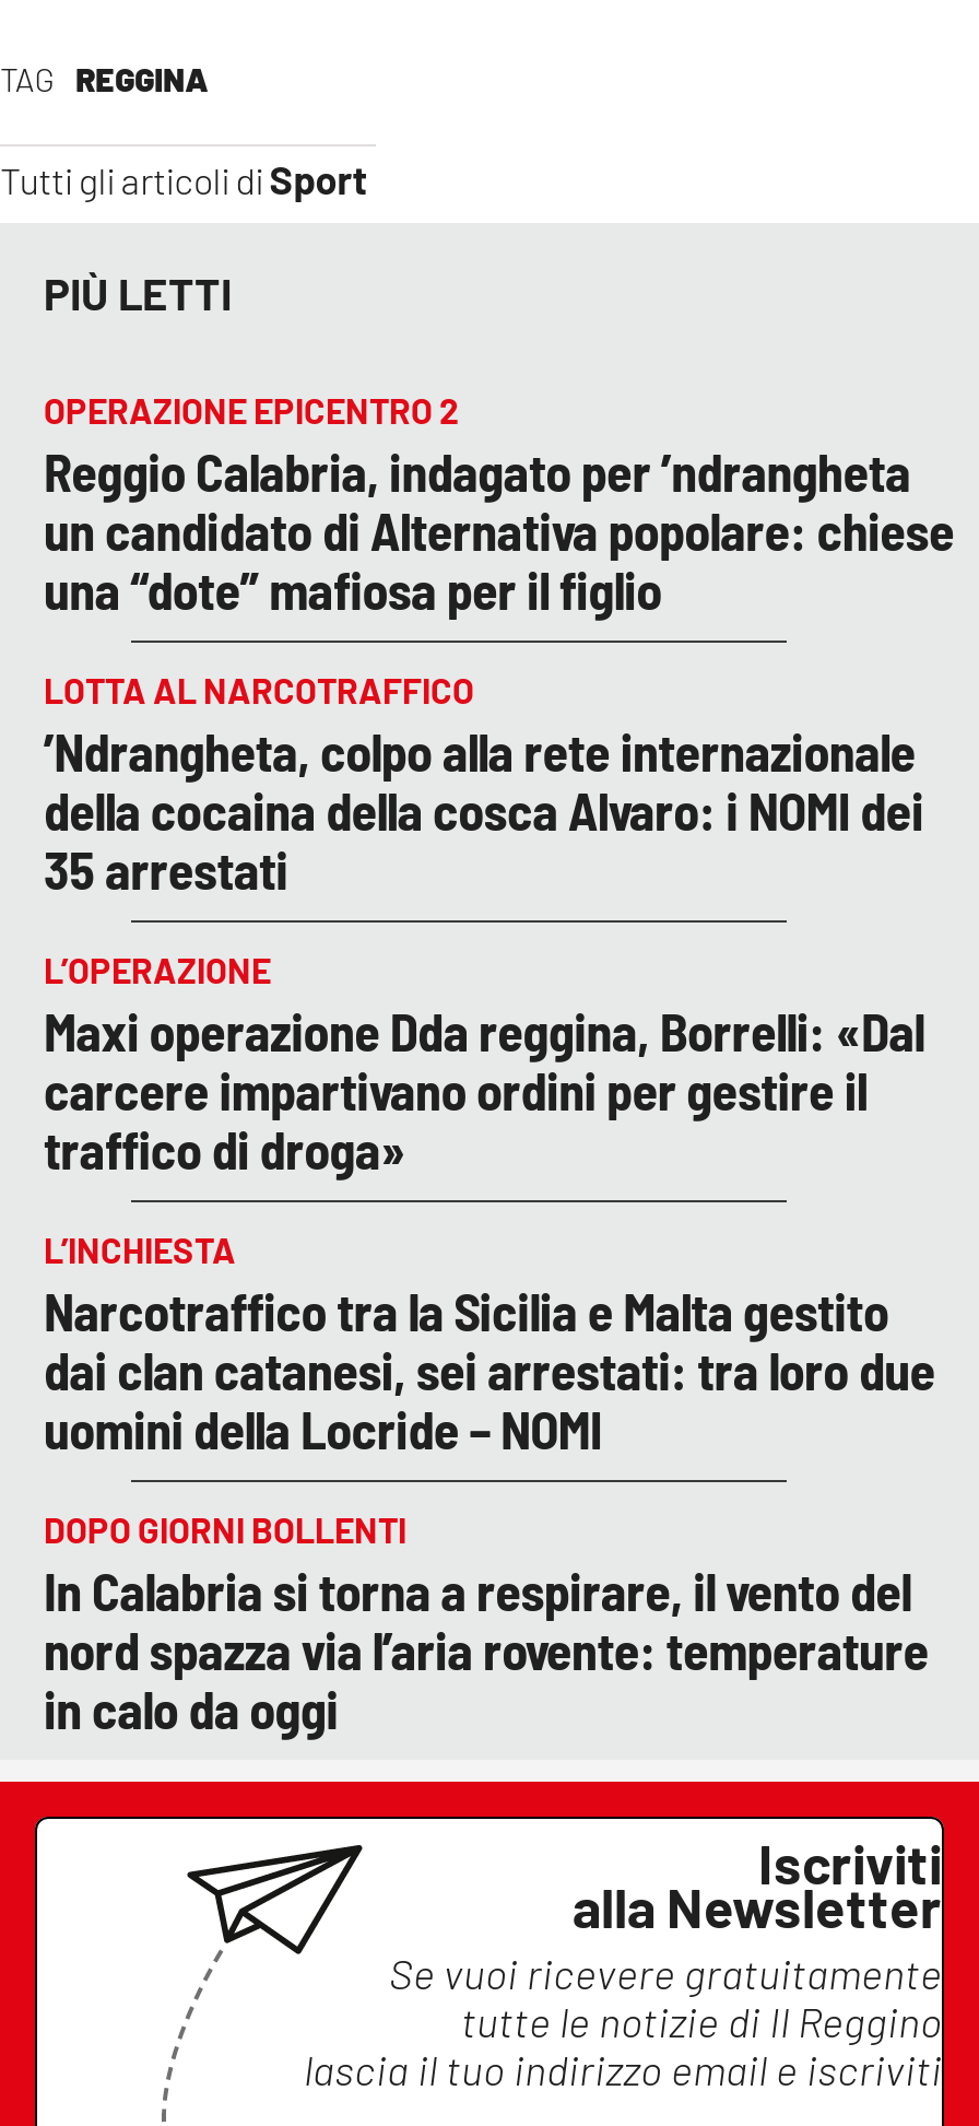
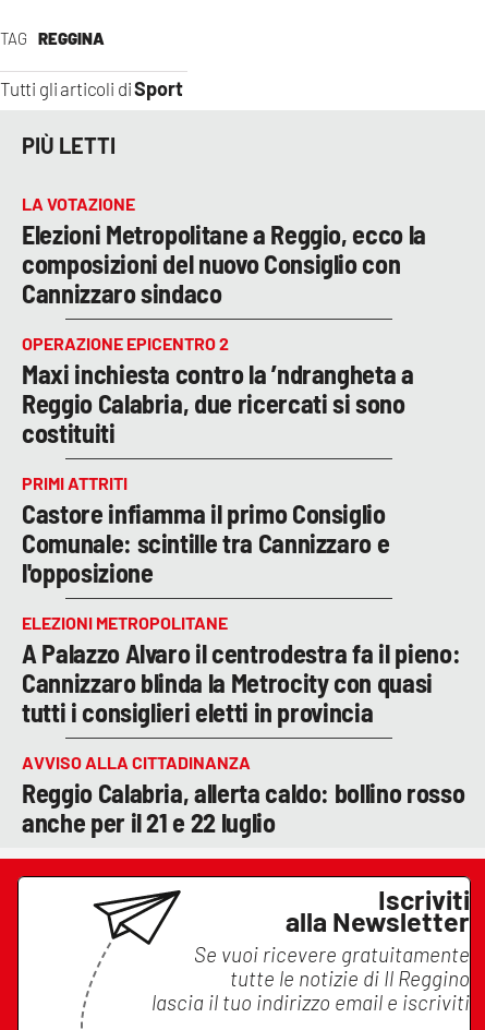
none -> [22,193,426,309] LA VOTAZIONE | Elezioni Metropolitane a Reggio, ecco la | composizioni del nuovo Consiglio con | Cannizzaro sindaco
moved [44,390,459,432] -> [22,333,229,354]: OPERAZIONE EPICENTRO 2
[44,441,954,1741] Reggio Calabria, indagato per ’ndrangheta | un candidato di Alternativa popolare: chiese | una “dote” mafiosa per il figlio | LOTTA AL NARCOTRAFFICO | ’Ndrangheta, colpo alla rete internazionale | della cocaina della cosca Alvaro: i NOMI dei | 35 arrestati | L’OPERAZIONE | Maxi operazione Dda reggina, Borrelli: «Dal | carcere impartivano ordini per gestire il | traffico di droga» | L’INCHIESTA | Narcotraffico tra la Sicilia e Malta gestito | dai clan catanesi, sei arrestati: tra loro due | uomini della Locride – NOMI | DOPO GIORNI BOLLENTI | In Calabria si torna a respirare, il vento del | nord spazza via l’aria rovente: temperature | in calo da oggi -> [22,358,465,838] Maxi inchiesta contro la ’ndrangheta a | Reggio Calabria, due ricercati si sono | costituiti | PRIMI ATTRITI | Castore infiamma il primo Consiglio | Comunale: scintille tra Cannizzaro e | l'opposizione | ELEZIONI METROPOLITANE | A Palazzo Alvaro il centrodestra fa il pieno: | Cannizzaro blinda la Metrocity con quasi | tutti i consiglieri eletti in provincia | AVVISO ALLA CITTADINANZA | Reggio Calabria, allerta caldo: bollino rosso | anche per il 21 e 22 luglio

